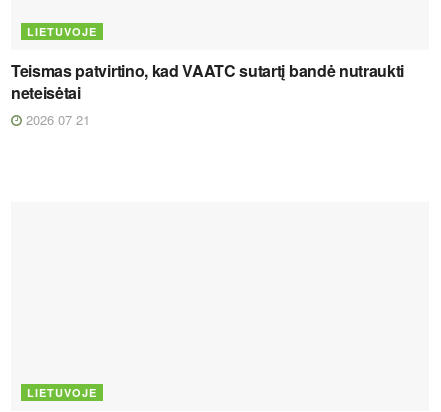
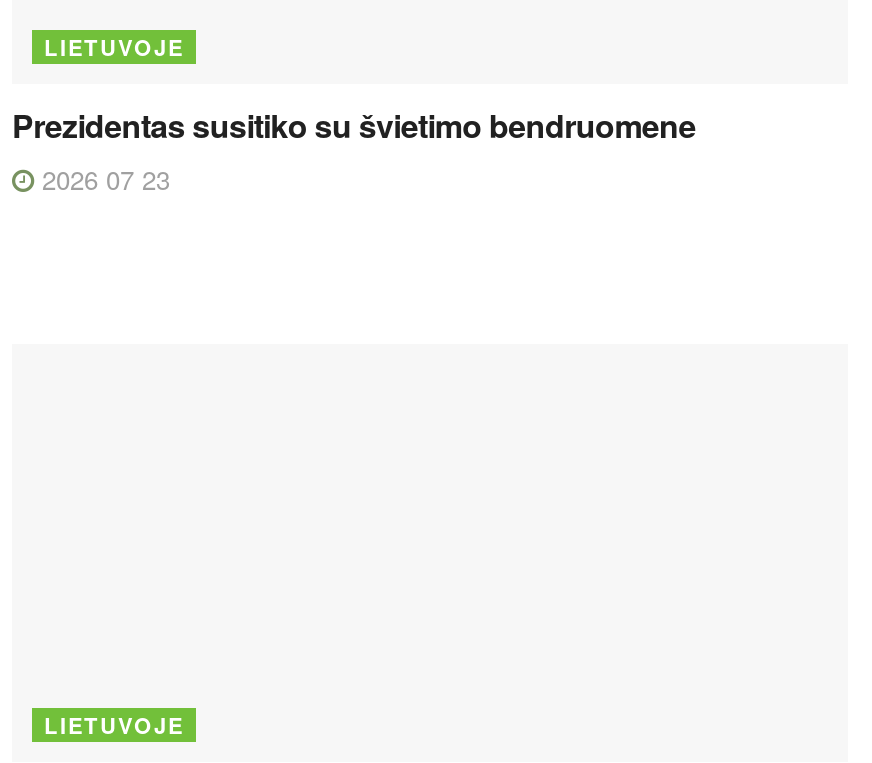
[11,59,404,129] Teismas patvirtino, kad VAATC sutartį bandė nutraukti | neteisėtai | 2026 07 21 -> [12,102,703,198] Prezidentas susitiko su švietimo bendruomene | 2026 07 23

